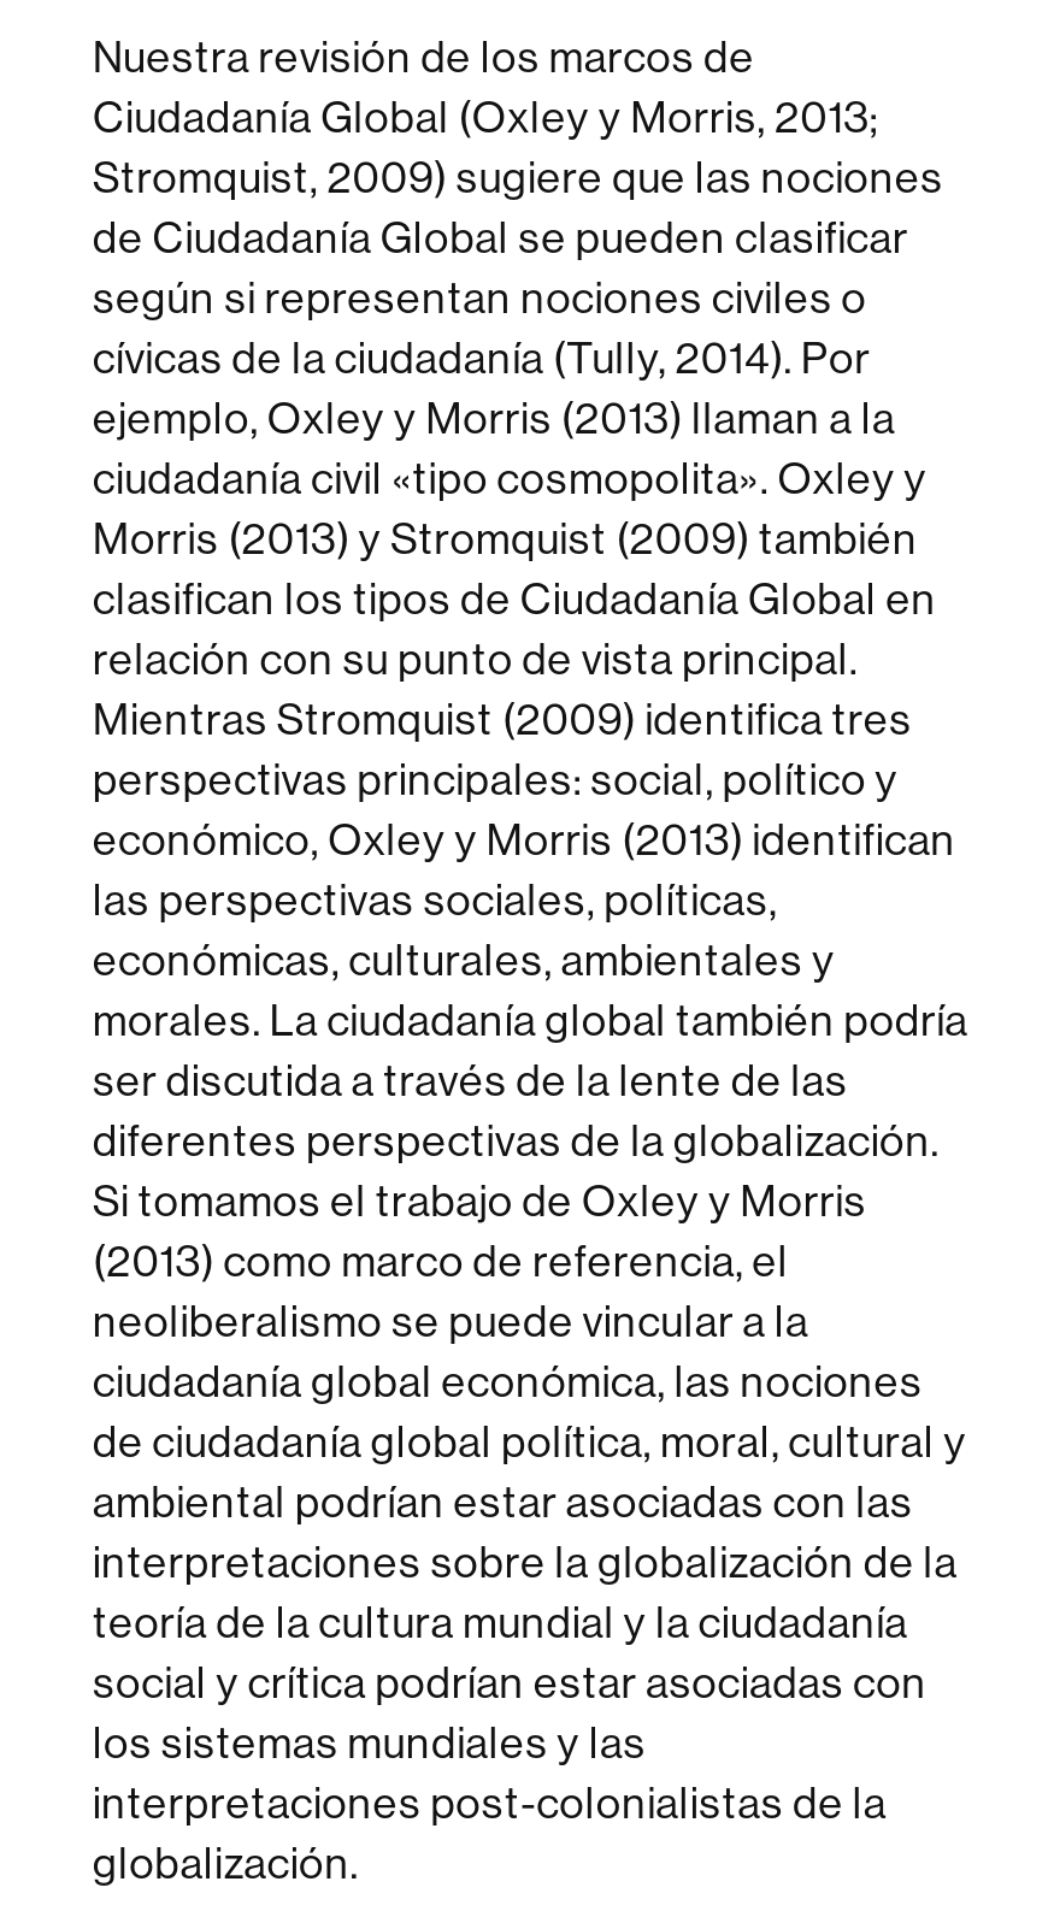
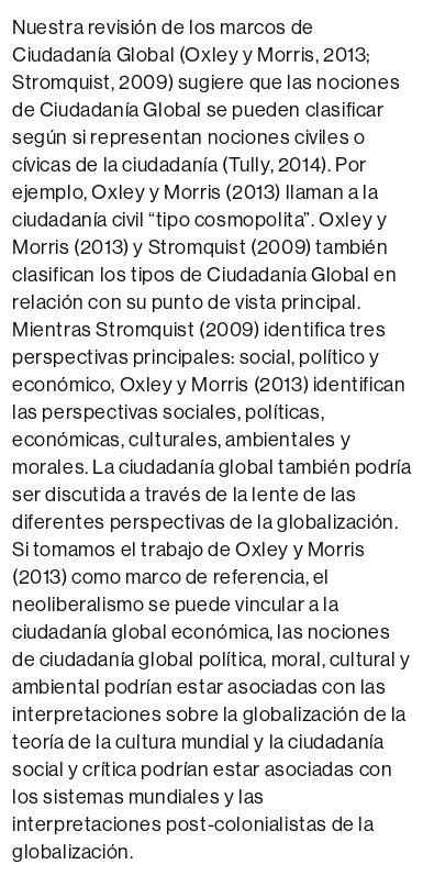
[93,449,927,505] ciudadanía civil «tipo cosmopolita». Oxley y -> [12,208,387,230] ciudadanía civil “tipo cosmopolita”. Oxley y

